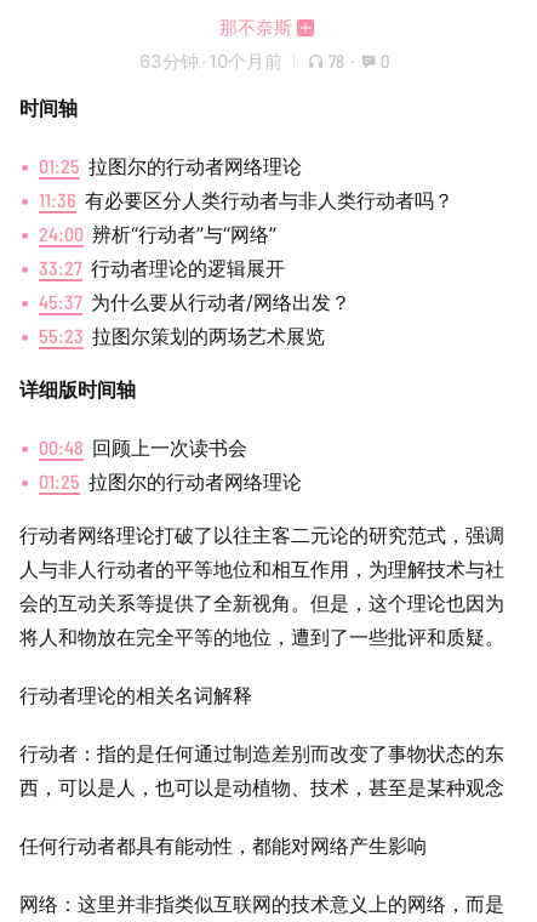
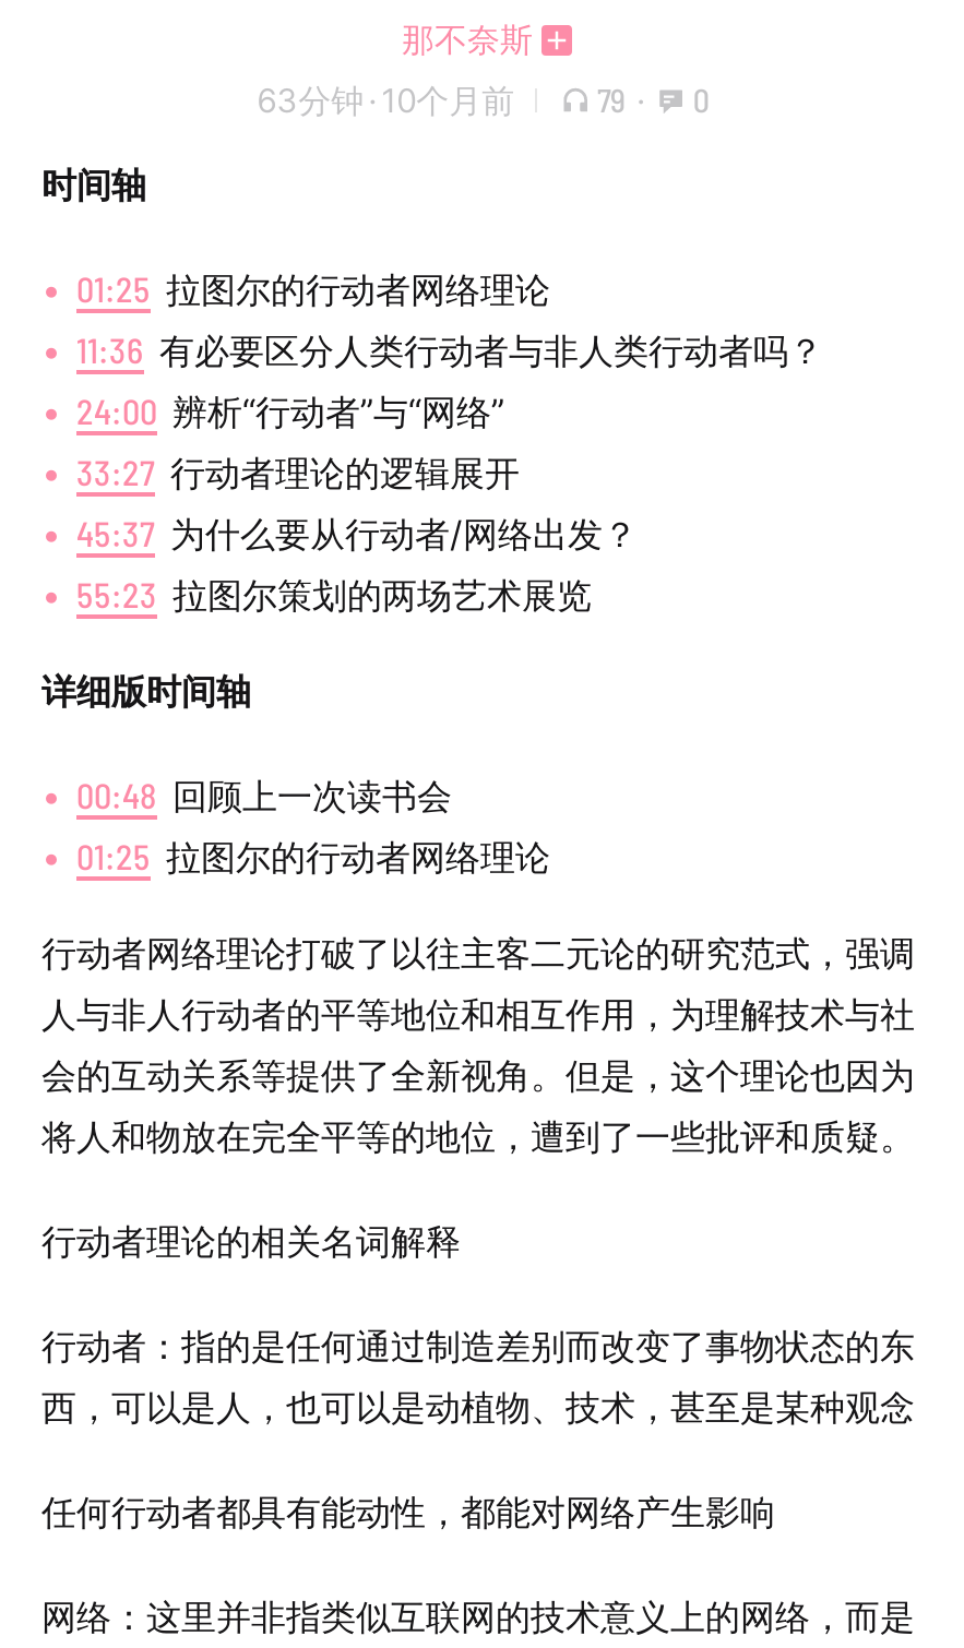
[139,50,391,73] 63分钟 · 10个月前 78 · 0 -> [257,80,710,121] 63分钟 · 10个月前 79 · 0

